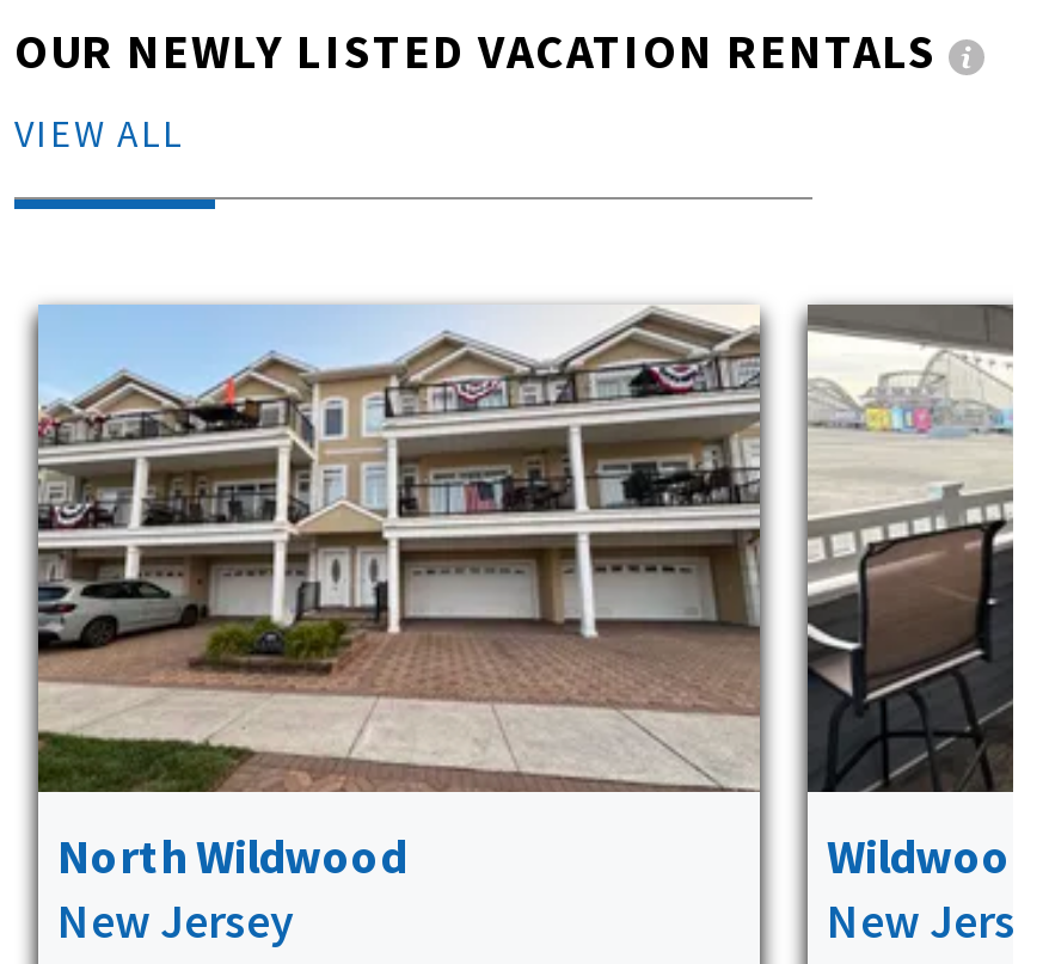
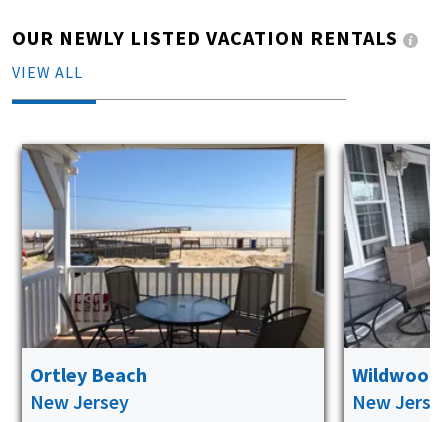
[36,305,760,885] [image] | North Wildwood -> [21,143,325,387] [image] | Ortley Beach
[805,305,1016,792] [image] -> [343,145,431,348] [image]

